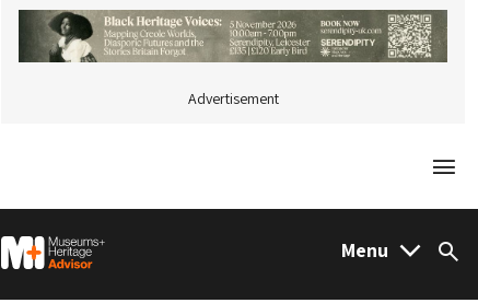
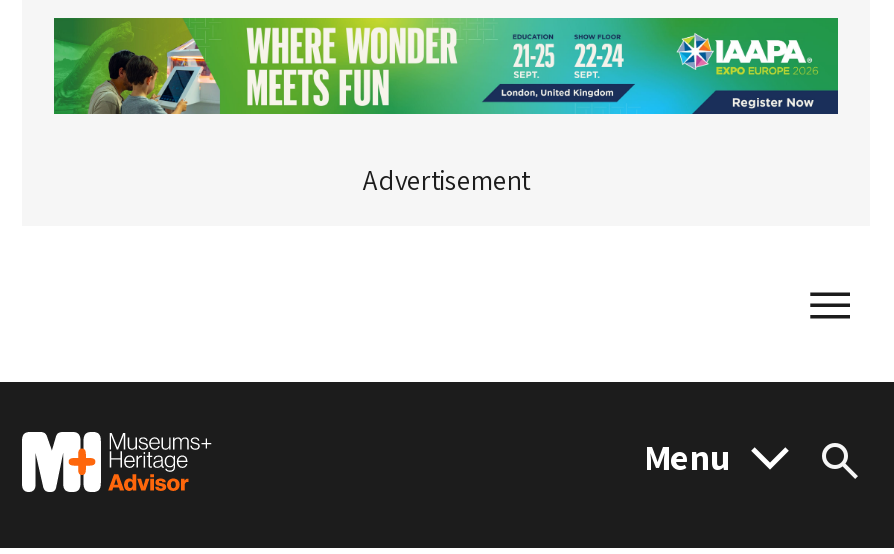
[18,10,447,63] [image] -> [52,16,838,116] [image]

